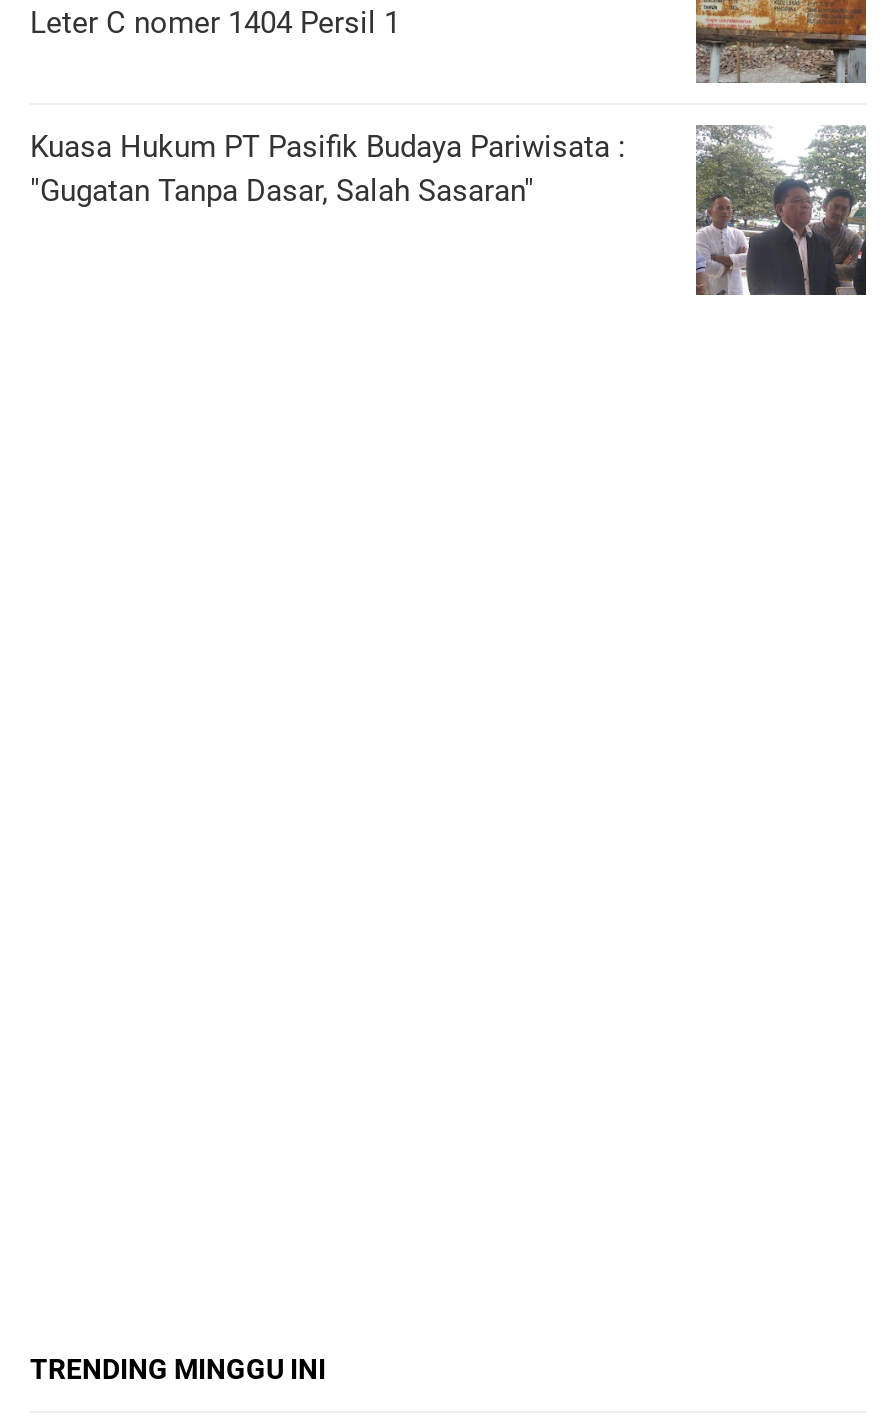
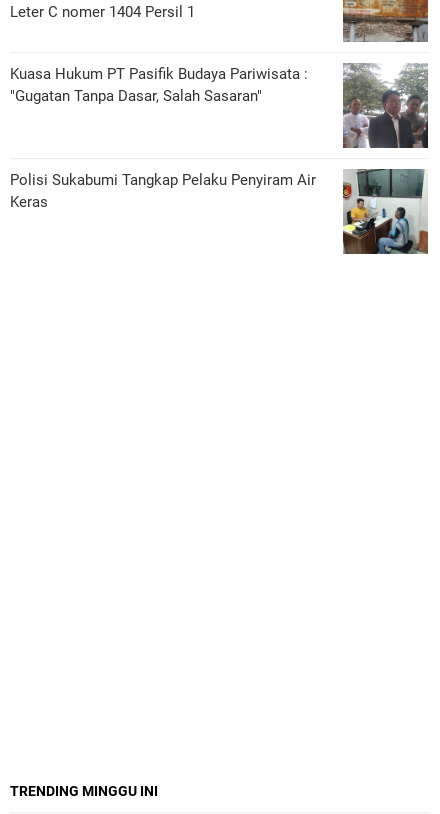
none -> [10,168,429,255] [image] | Polisi Sukabumi Tangkap Pelaku Penyiram Air | Keras

